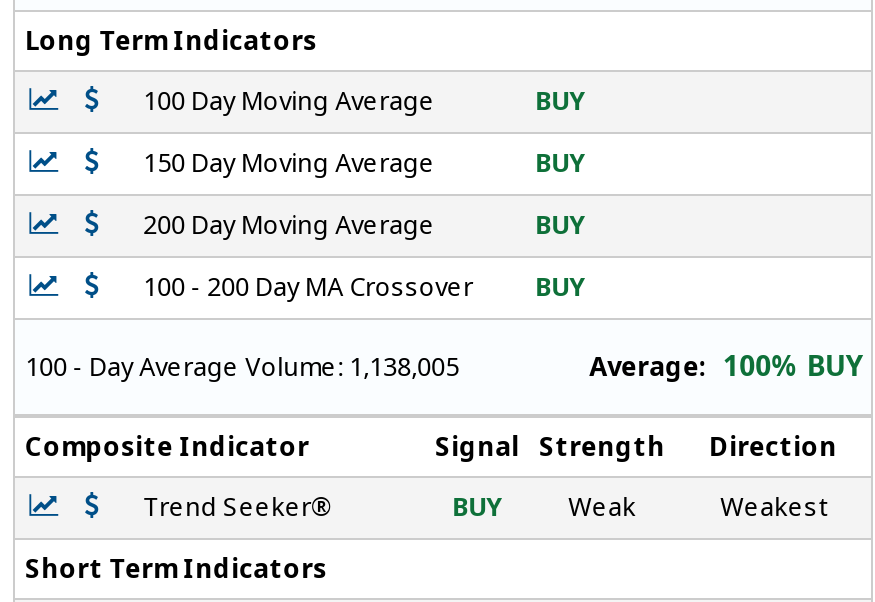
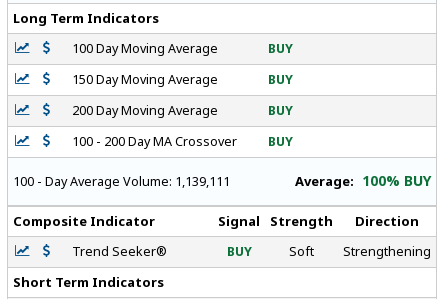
[25,351,459,385] 100 - Day Average Volume: 1,138,005 -> [13,173,230,190] 100 - Day Average Volume: 1,139,111
[568,491,826,525] Weak | Weakest -> [289,243,431,260] Soft | Strengthening

